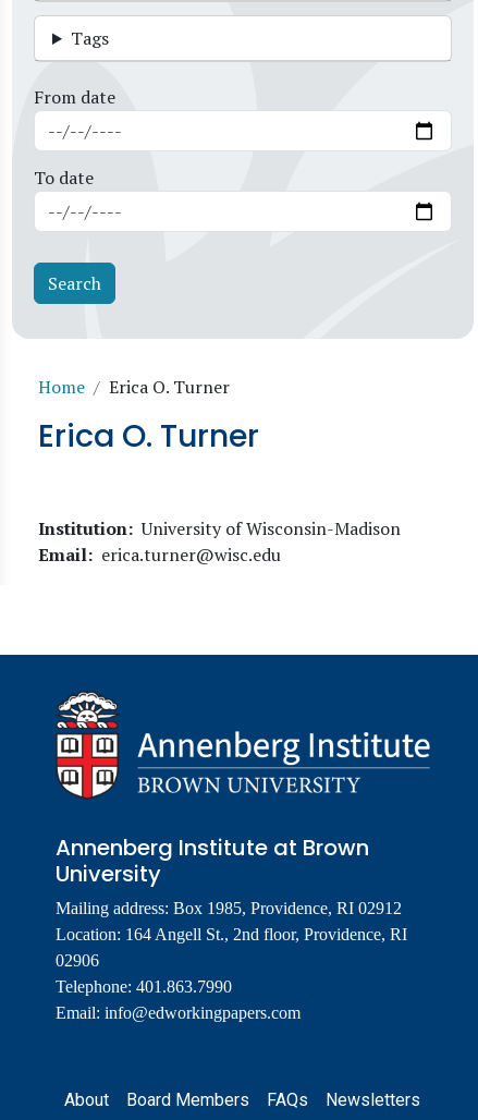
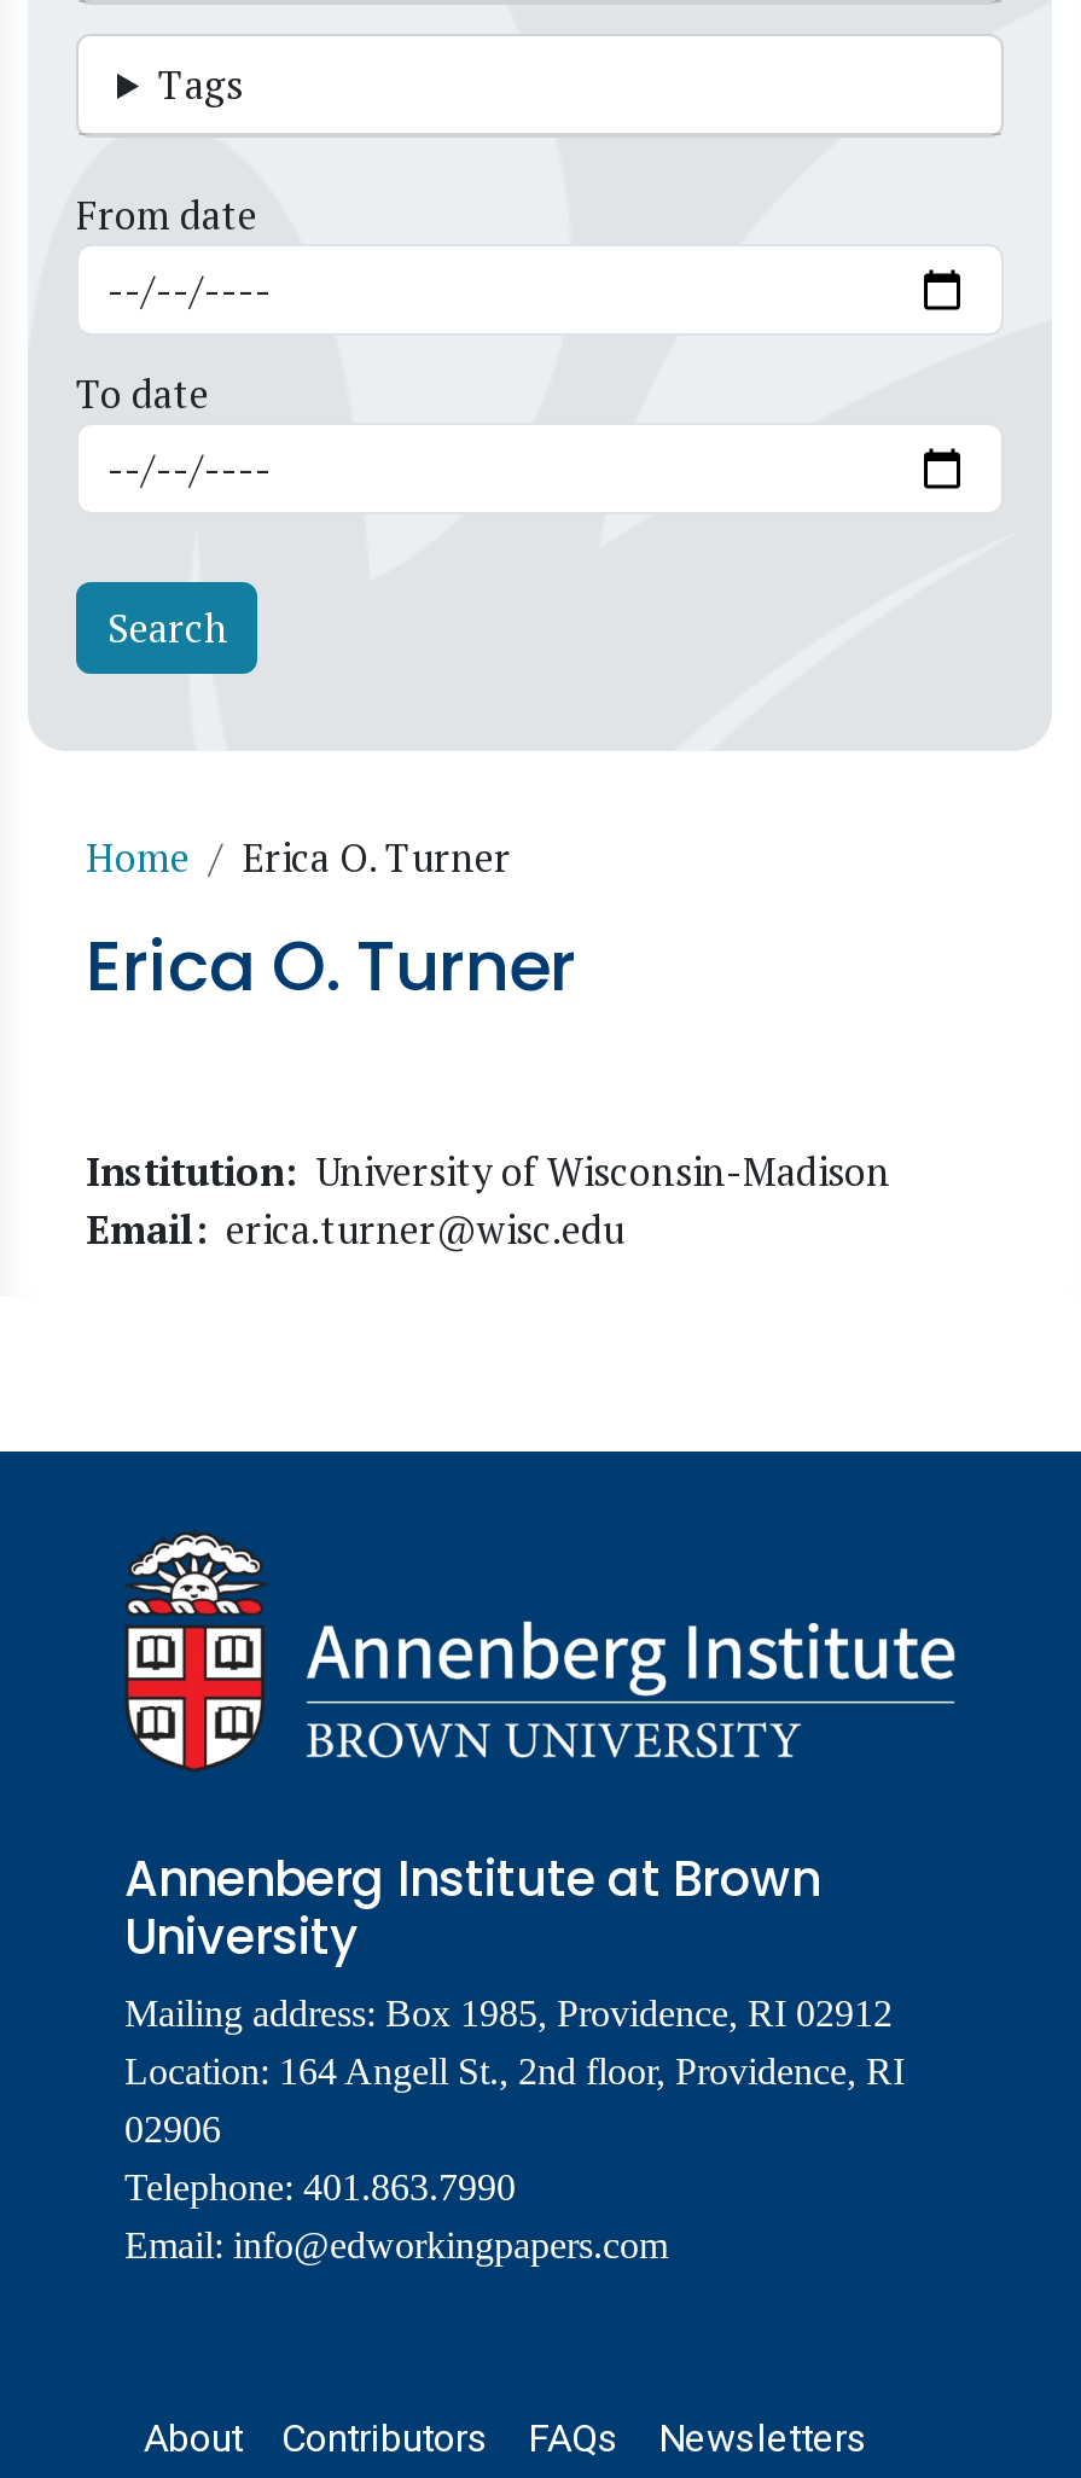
[126,1090,249,1110] Board Members -> [281,2415,489,2461] Contributors

